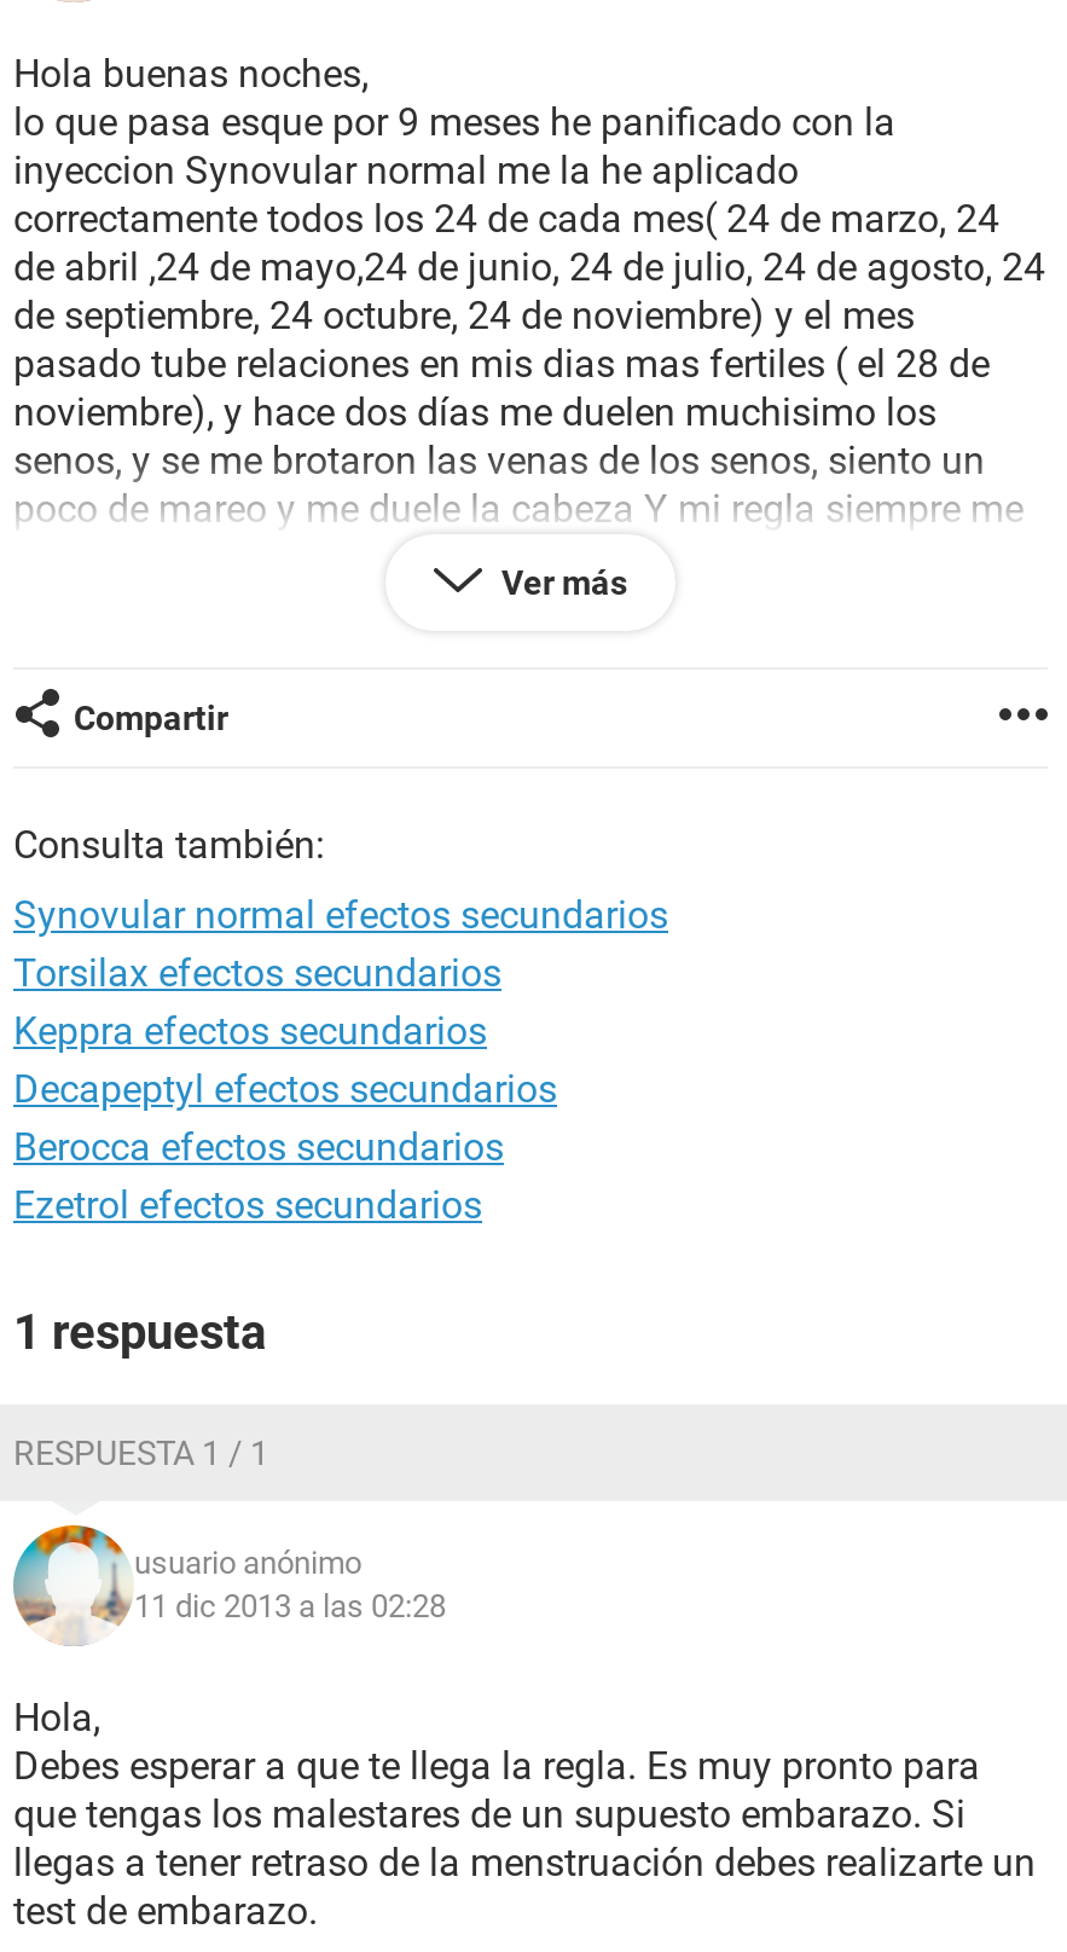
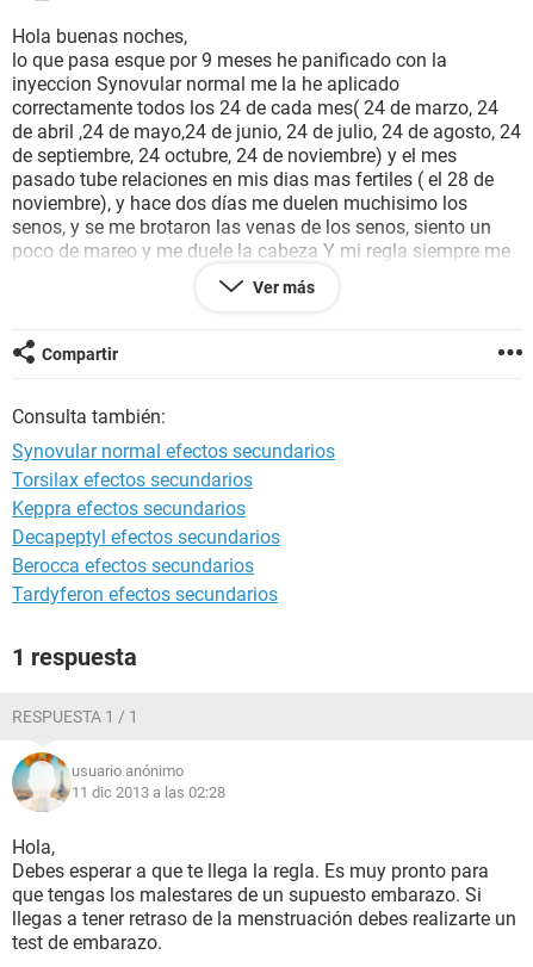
[13,1182,482,1228] Ezetrol efectos secundarios -> [12,583,278,606] Tardyferon efectos secundarios

